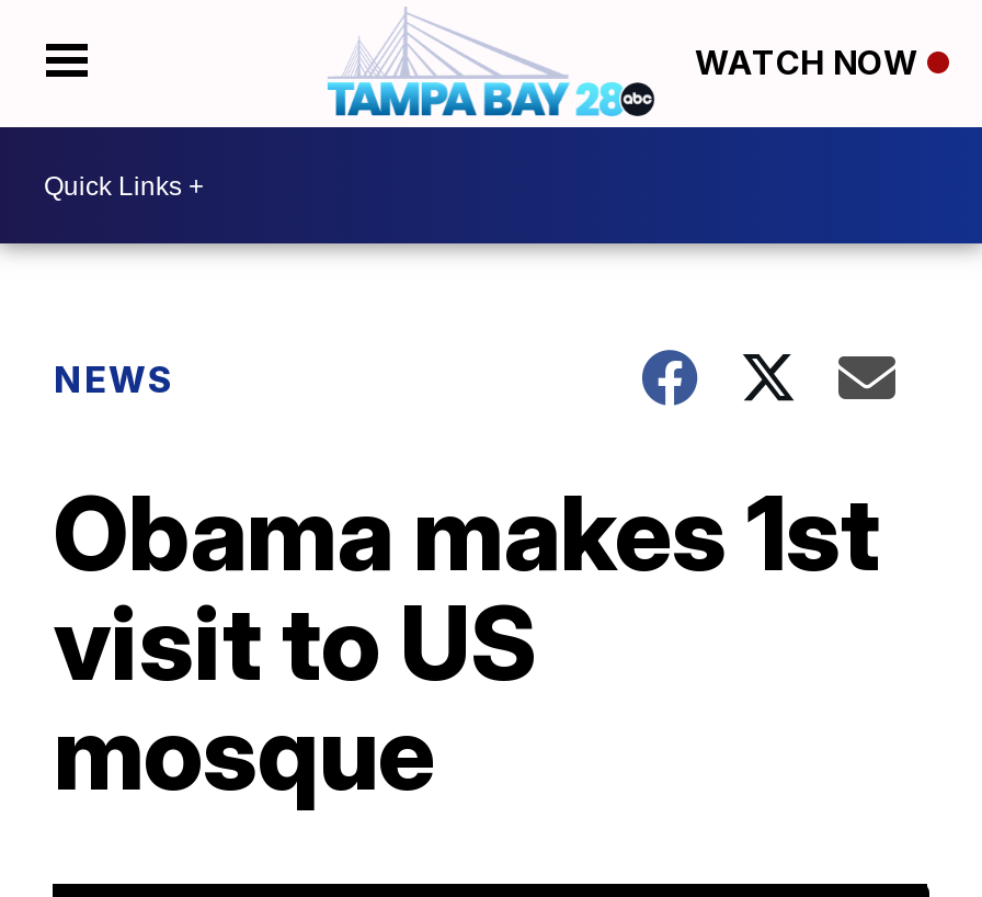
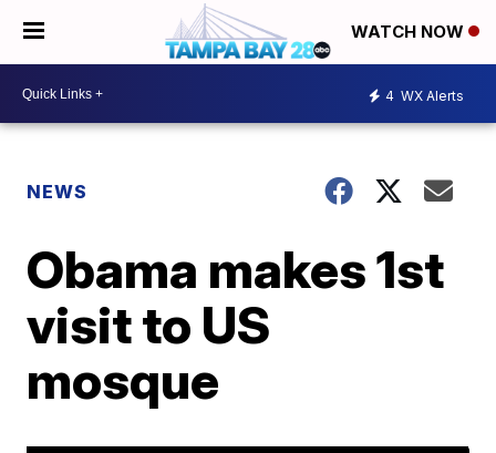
none -> [385,87,464,104] 4 WX Alerts

